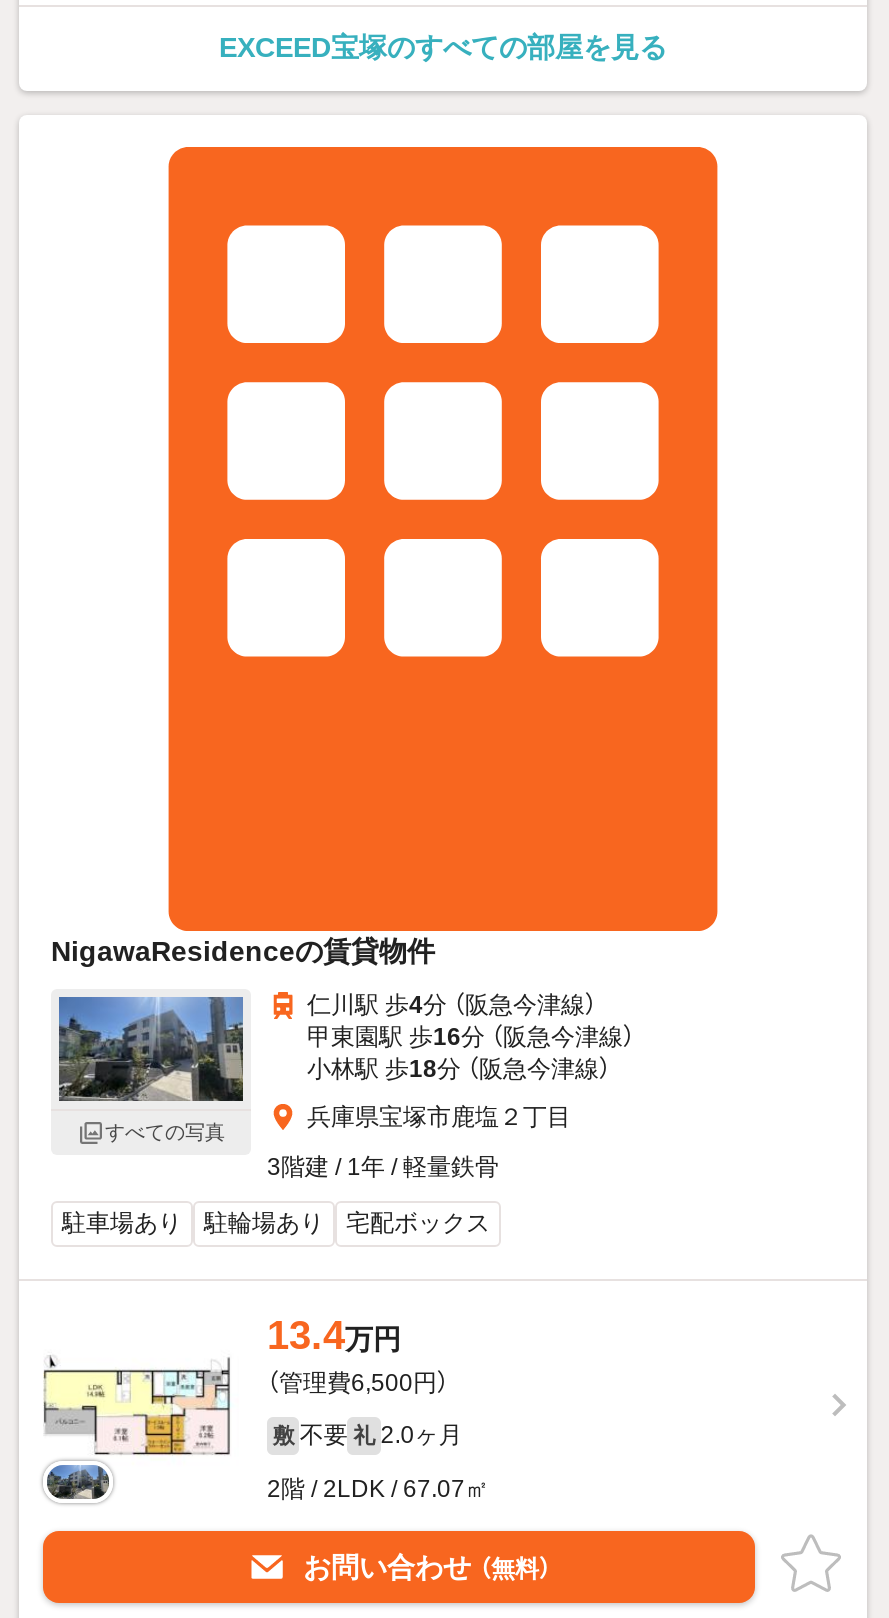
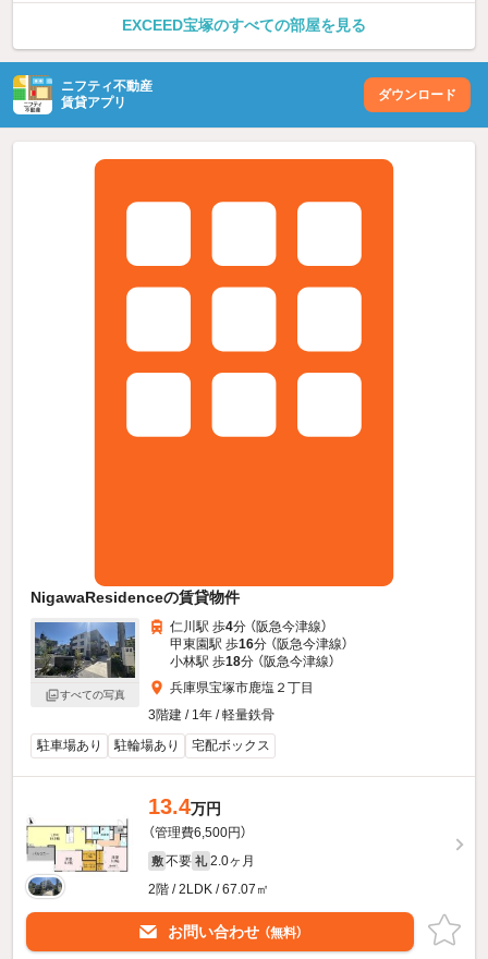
none -> [3,61,485,129] [image] | ニフティ不動産 | 賃貸アプリ | ダウンロード

